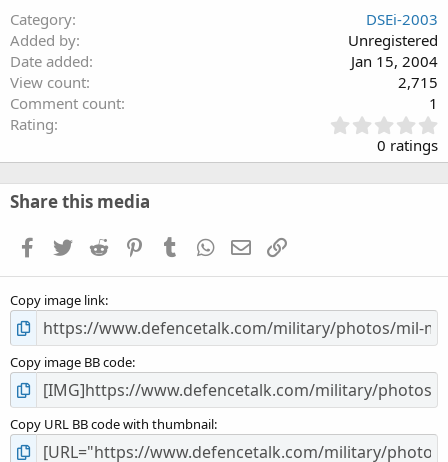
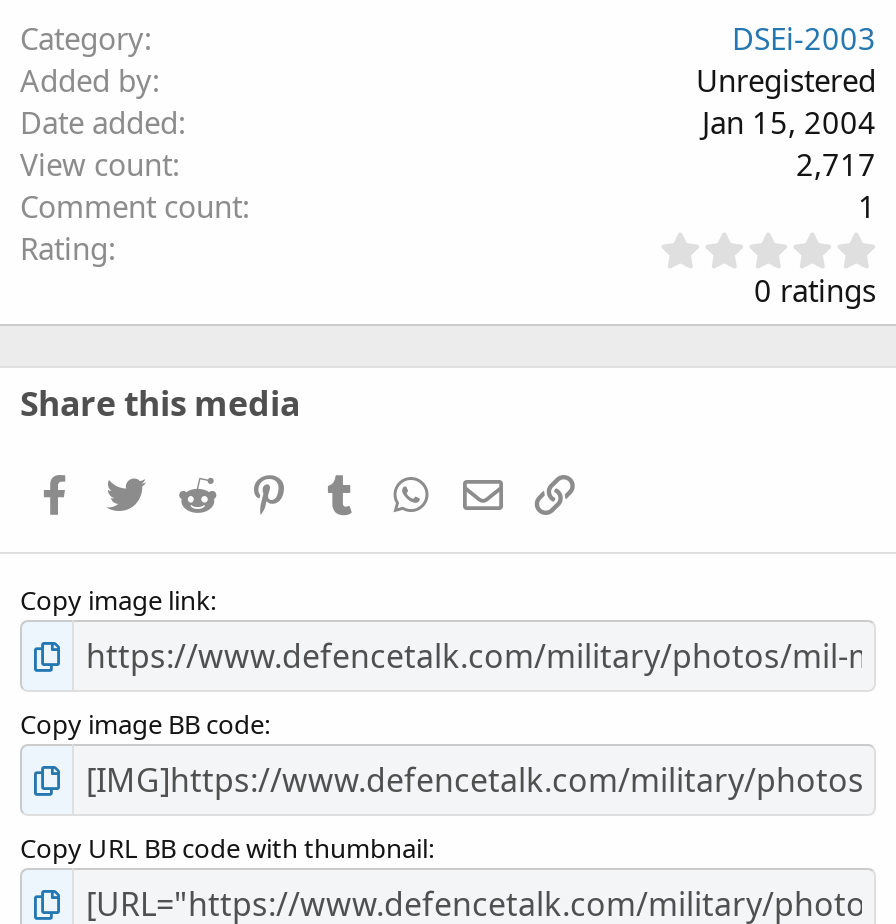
[398,72,438,92] 2,715 -> [796,144,876,184] 2,717

